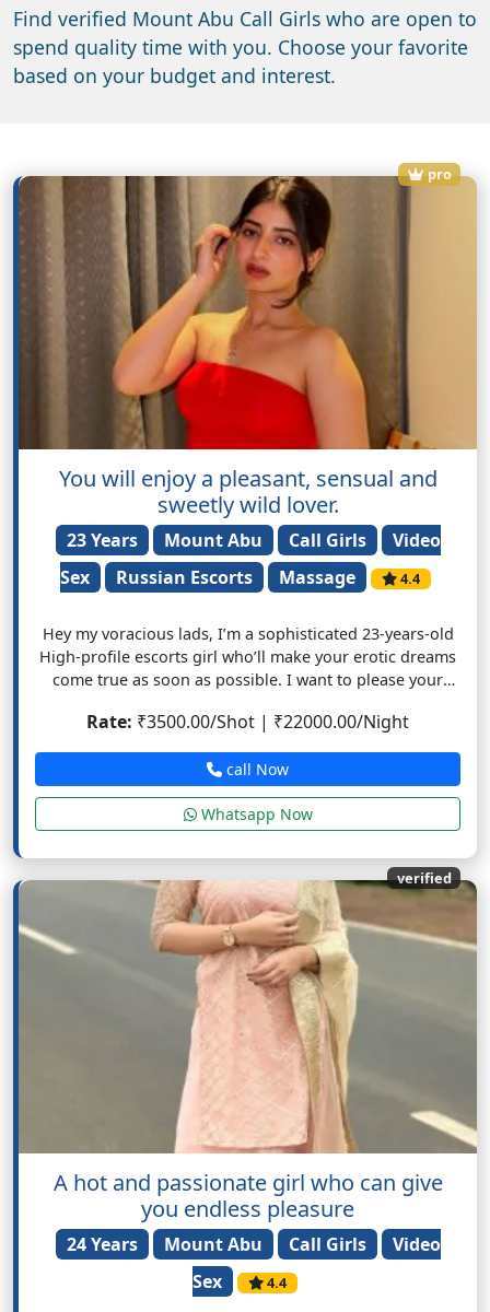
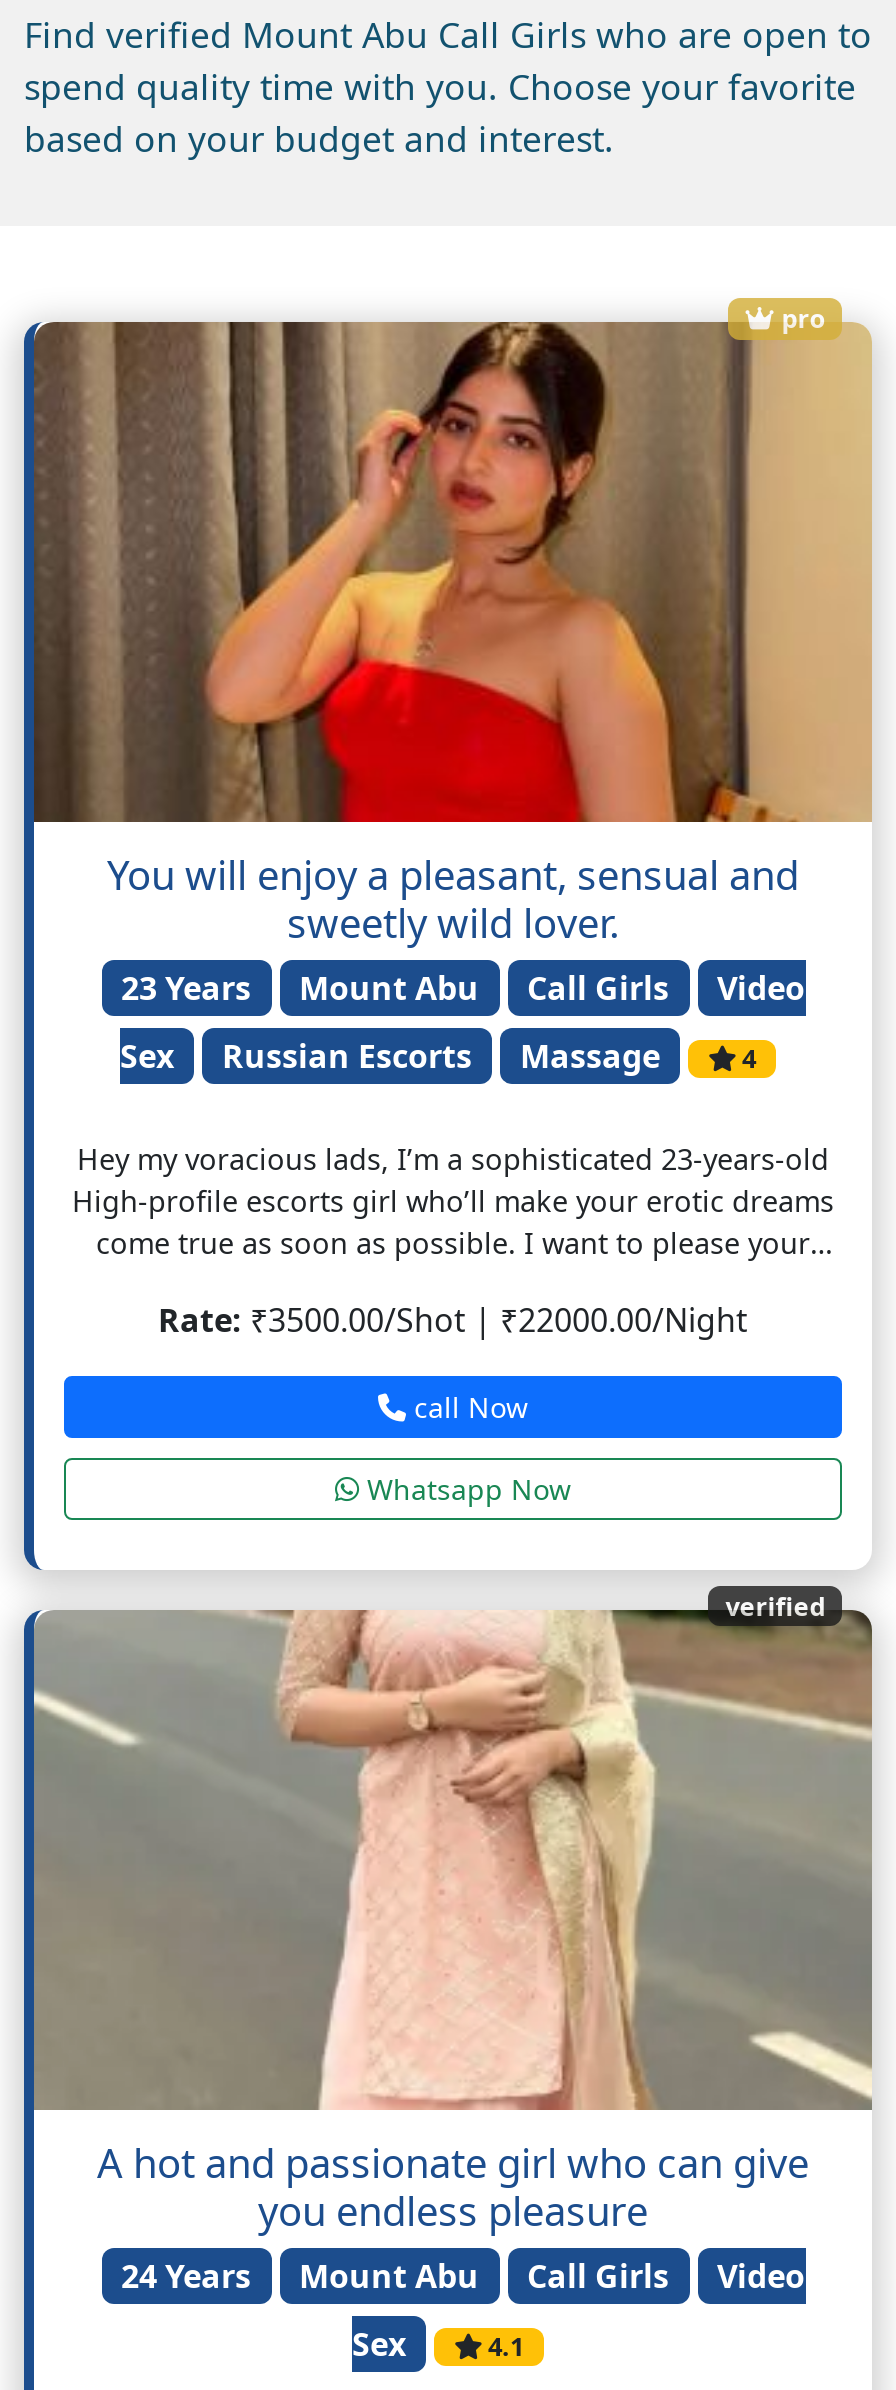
[396,569,419,588] 4.4 -> [736,1040,756,1076] 4
[264,1273,287,1292] 4.4 -> [482,2328,524,2364] 4.1

